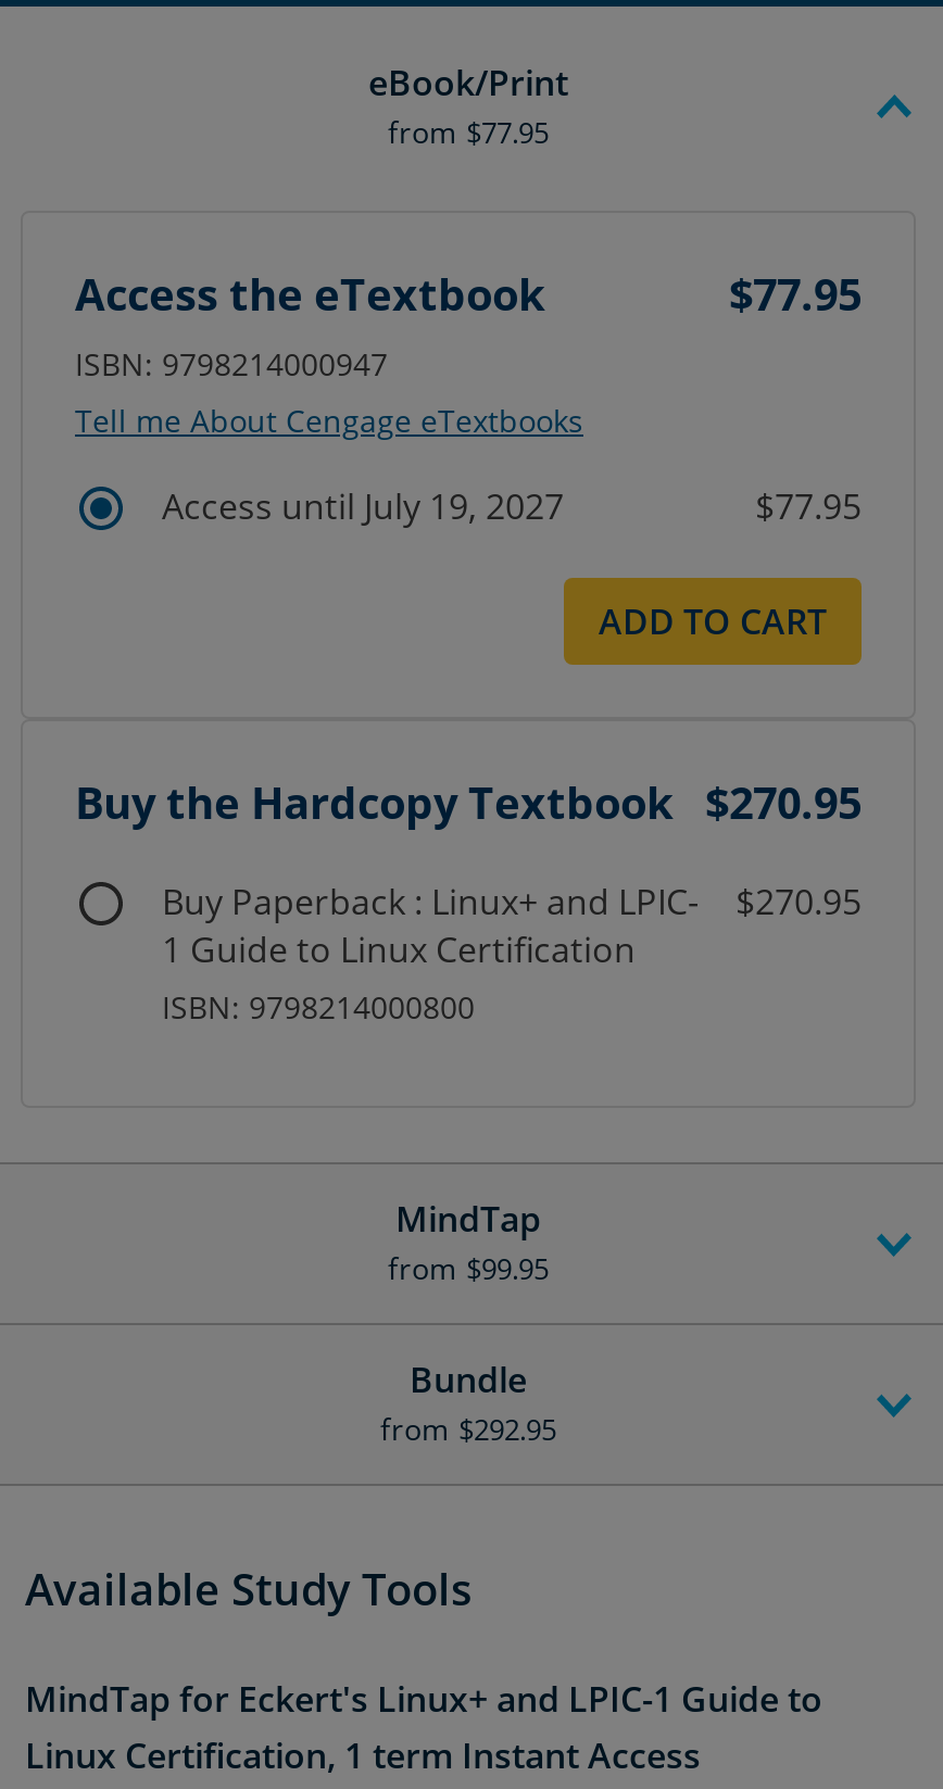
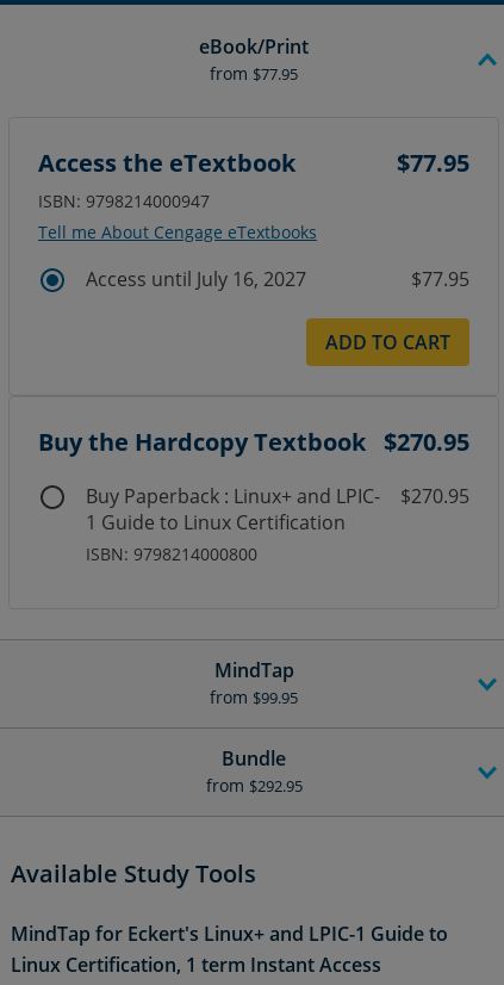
[162,482,564,529] Access until July 19, 2027 -> [86,266,306,292] Access until July 16, 2027

